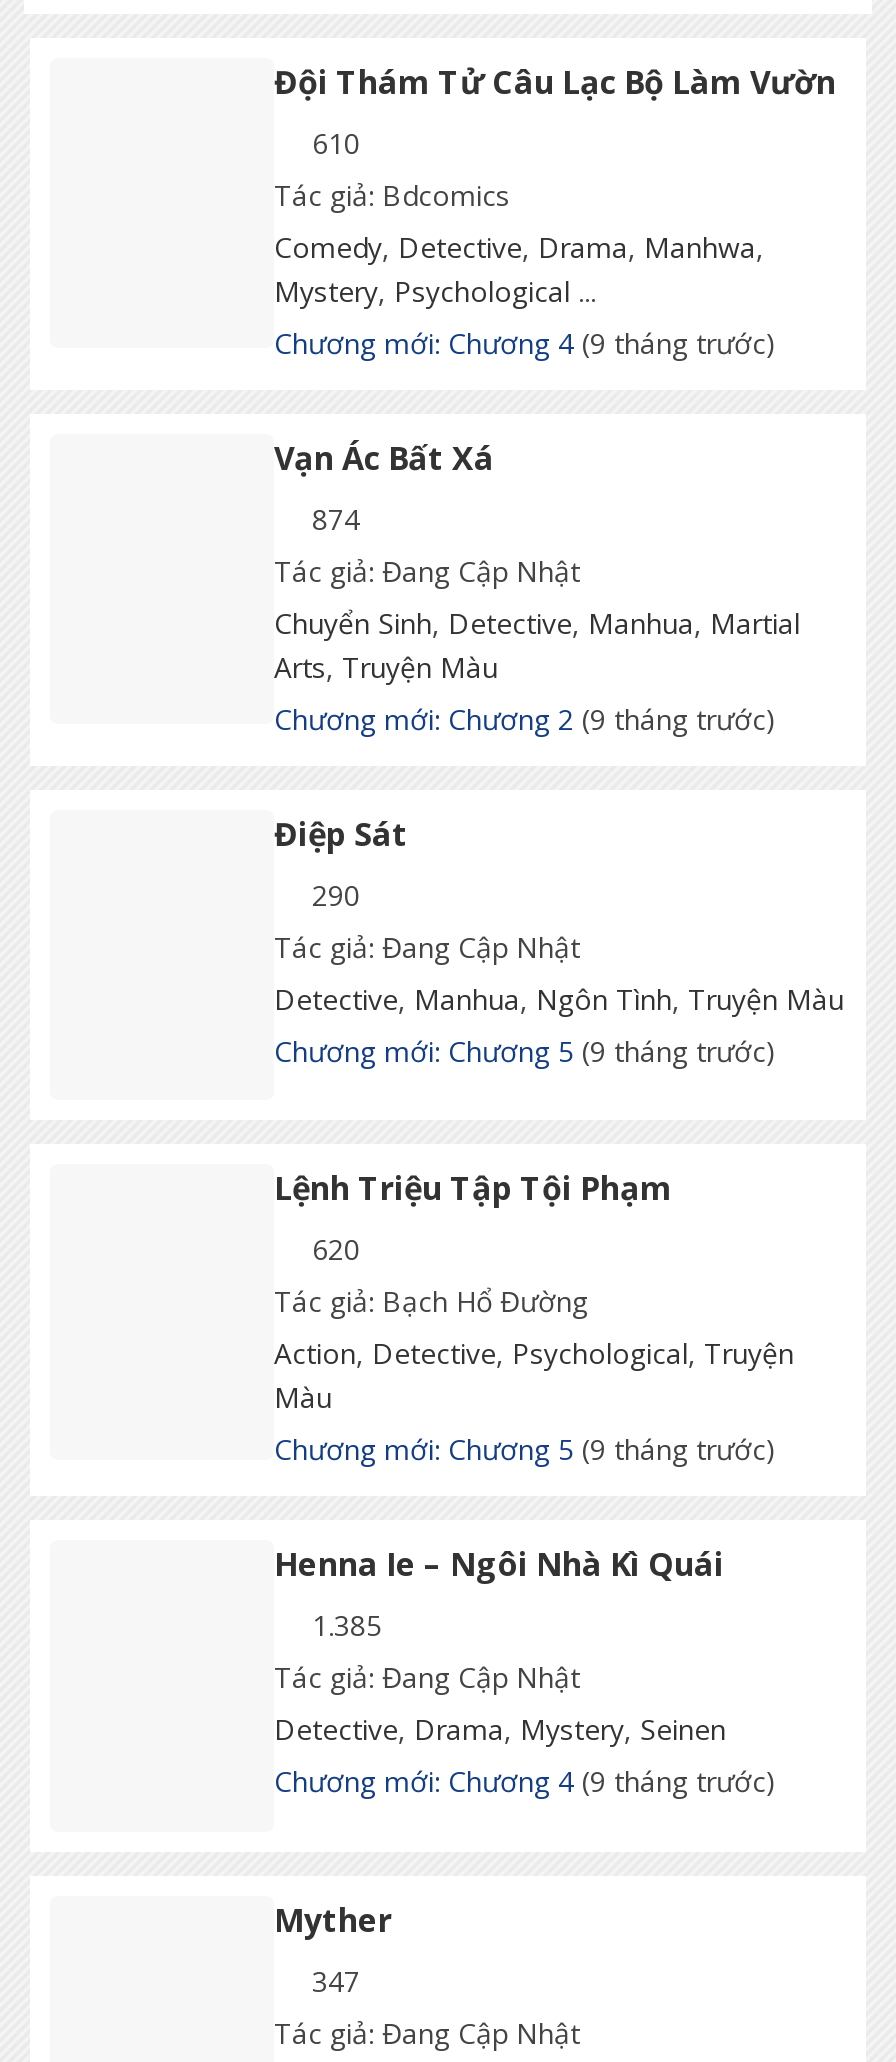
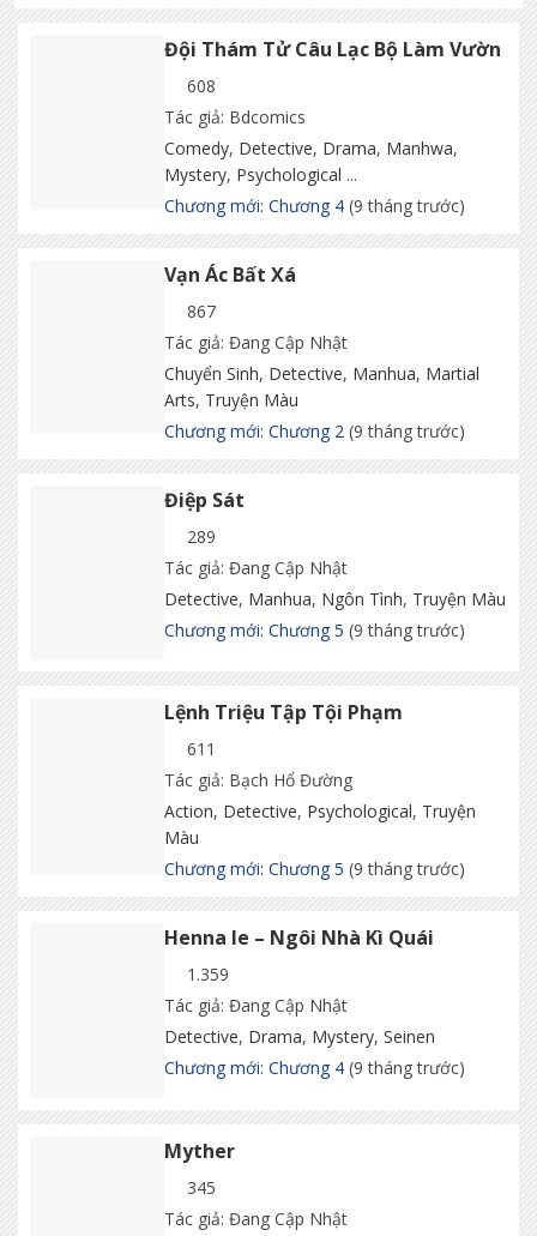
[304,124,360,162] 610 -> [182,74,216,97] 608
[304,500,360,538] 874 -> [182,299,216,322] 867
[304,876,360,914] 290 -> [182,525,216,548] 289
[304,1231,360,1269] 620 -> [182,738,216,761] 611
[304,1607,382,1645] 1.385 -> [182,963,229,986] 1.359
[304,1962,360,2000] 347 -> [182,1176,216,1199] 345

